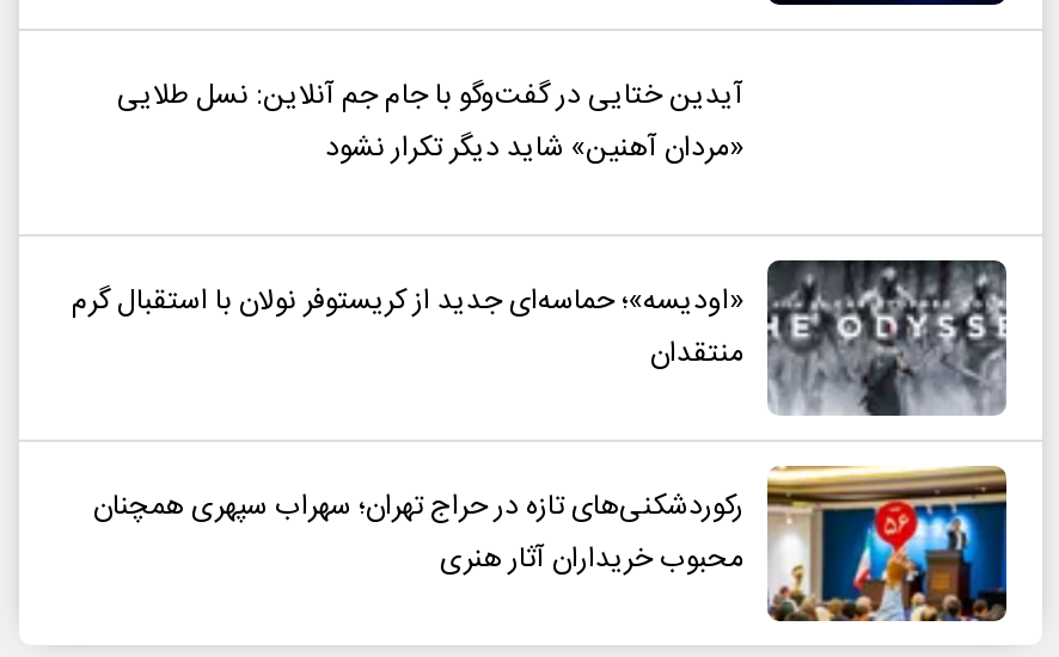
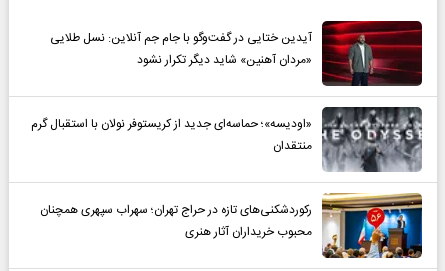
none -> [321,20,423,87] [image]

